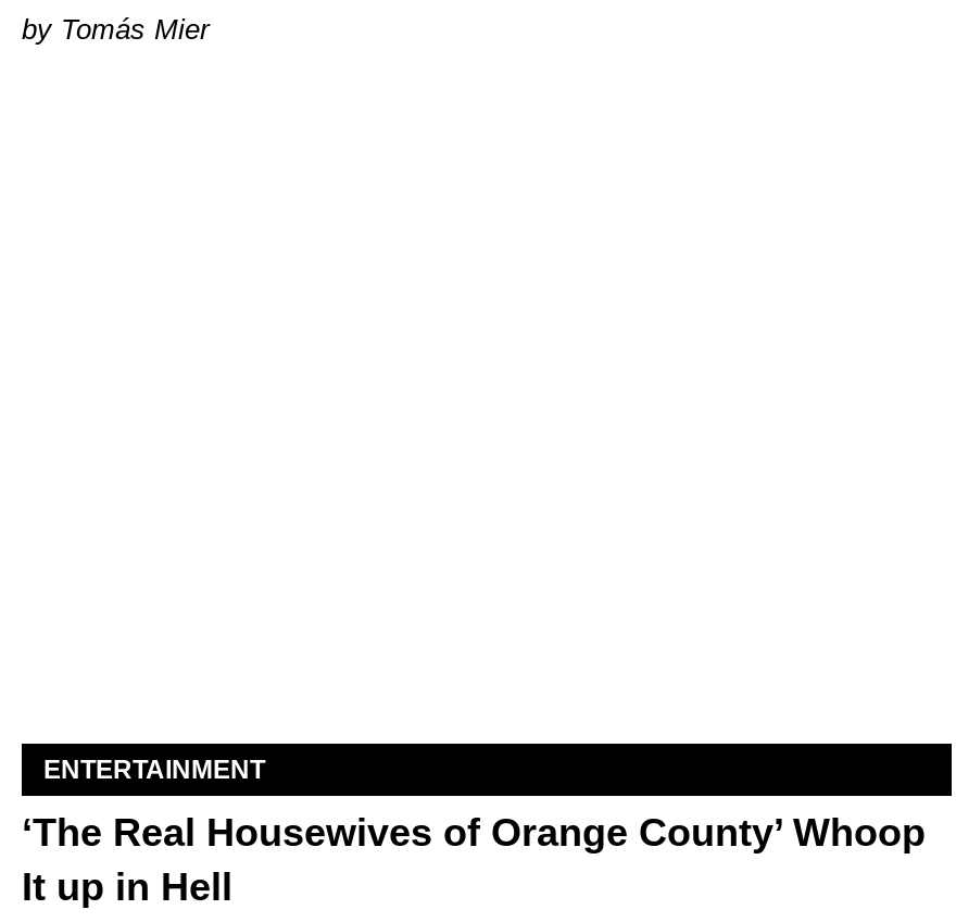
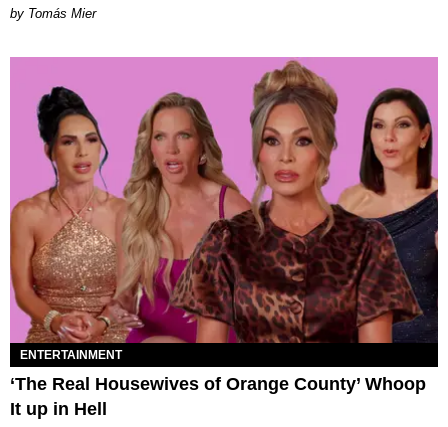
none -> [9,56,439,344] [image]

